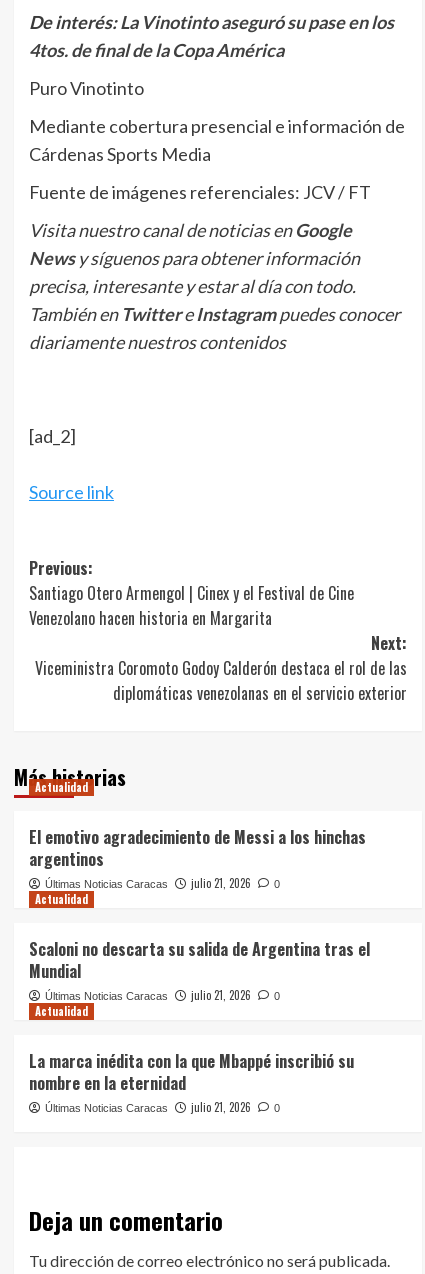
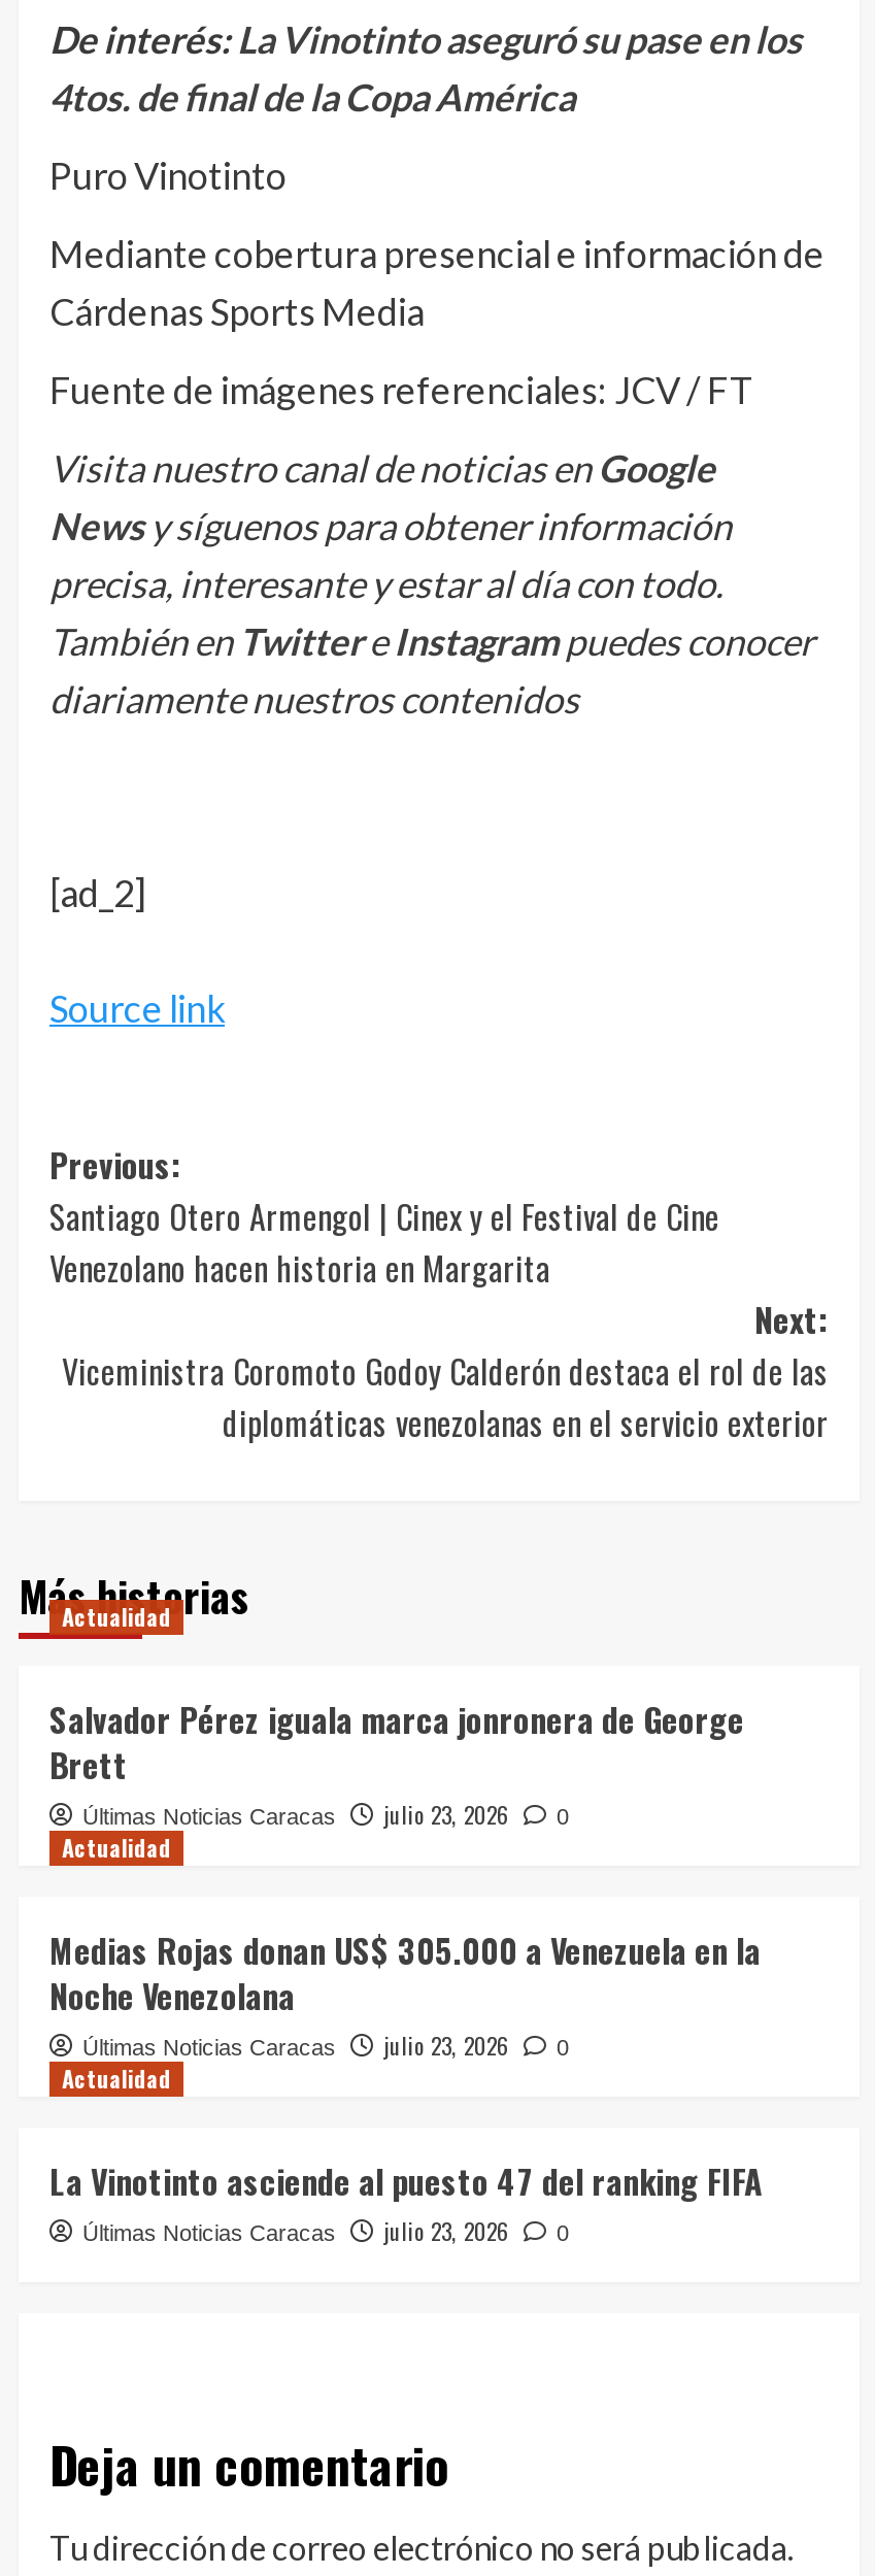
[29,825,366,871] El emotivo agradecimiento de Messi a los hinchas | argentinos -> [49,1695,744,1790] Salvador Pérez iguala marca jonronera de George | Brett
[45,875,280,891] Últimas Noticias Caracas julio 21, 2026 0 -> [82,1799,569,1832] Últimas Noticias Caracas julio 23, 2026 0
[29,937,370,983] Scaloni no descarta su salida de Argentina tras el | Mundial -> [49,1926,761,2021] Medias Rojas donan US$ 305.000 a Venezuela en la | Noche Venezolana
[45,987,280,1003] Últimas Noticias Caracas julio 21, 2026 0 -> [82,2029,569,2062] Últimas Noticias Caracas julio 23, 2026 0
[29,1049,354,1095] La marca inédita con la que Mbappé inscribió su | nombre en la eternidad -> [49,2157,763,2207] La Vinotinto asciende al puesto 47 del ranking FIFA
[45,1099,280,1115] Últimas Noticias Caracas julio 21, 2026 0 -> [82,2215,569,2248] Últimas Noticias Caracas julio 23, 2026 0

